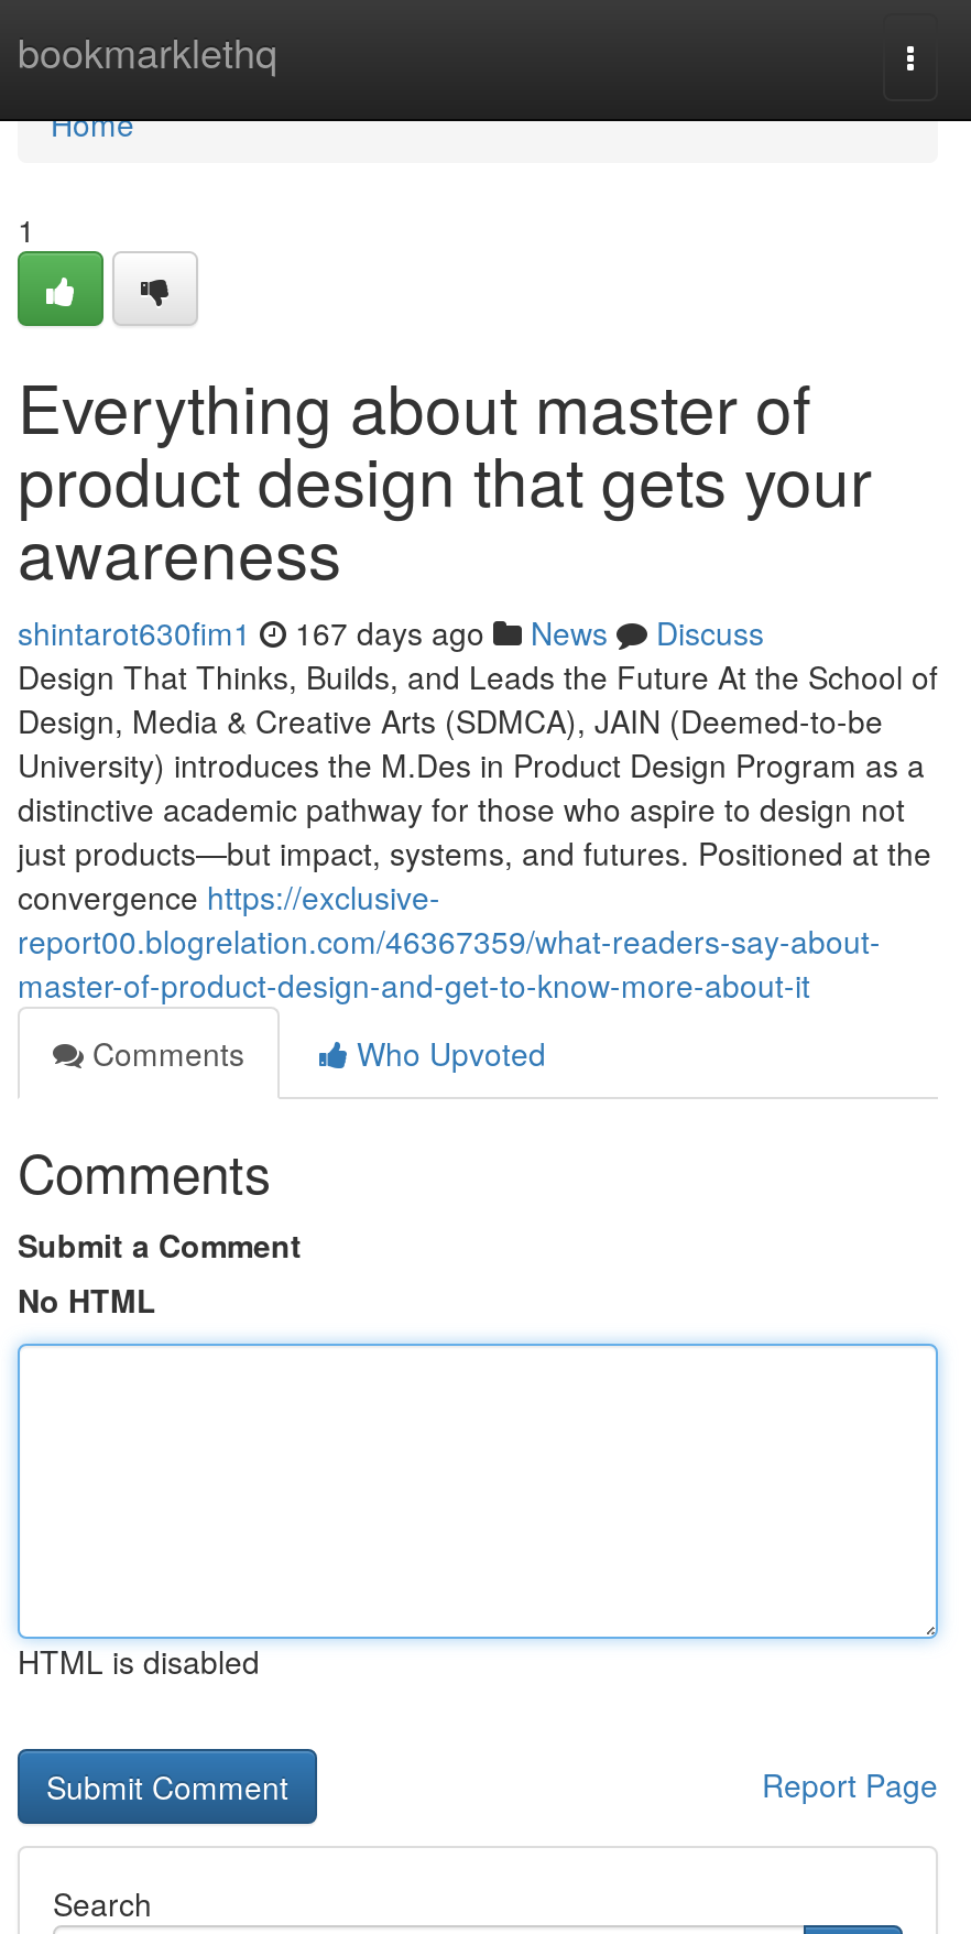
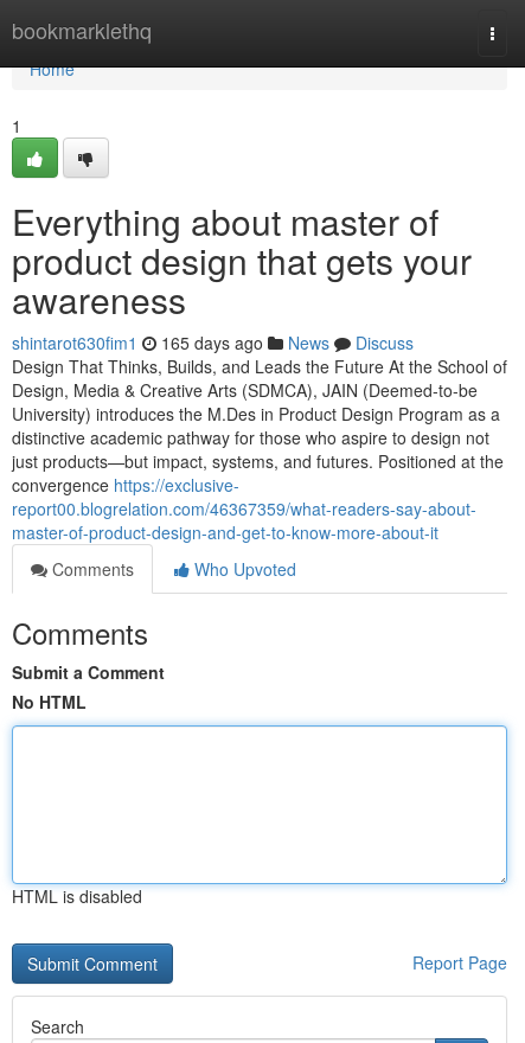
[18,610,764,654] shintarot630fim1 167 days ago News Discuss -> [12,331,414,354] shintarot630fim1 165 days ago News Discuss

